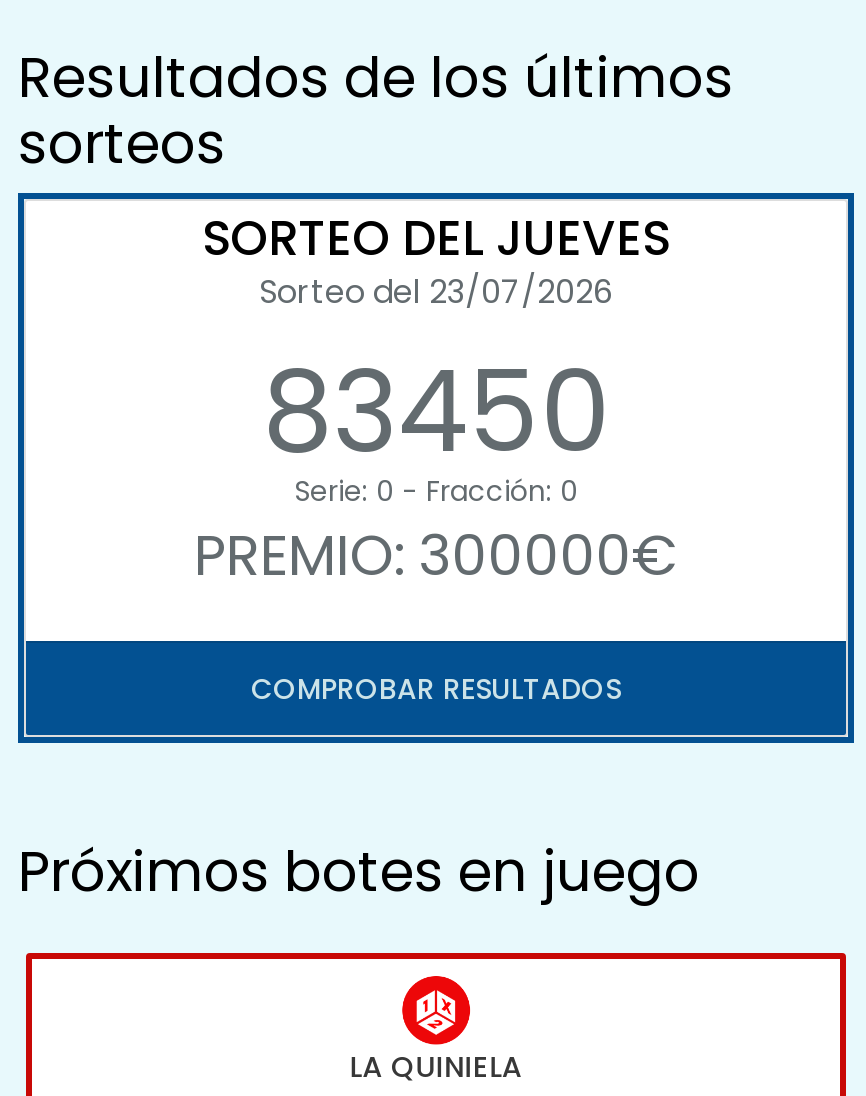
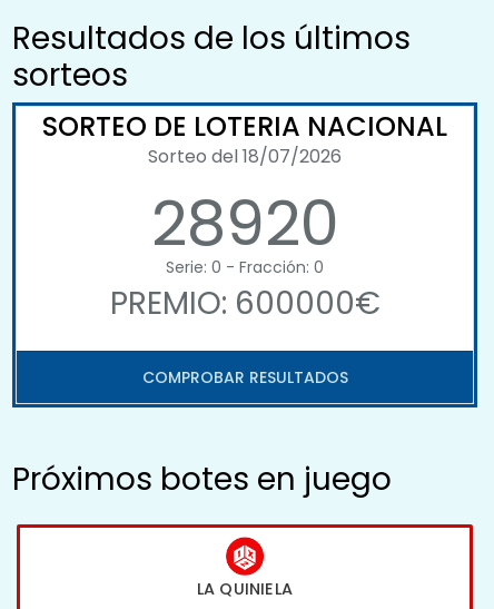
[202,204,670,490] SORTEO DEL JUEVES | Sorteo del 23/07/2026 | 83450 -> [42,108,447,267] SORTEO DE LOTERIA NACIONAL | Sorteo del 18/07/2026 | 28920
[194,516,678,594] PREMIO: 300000€ -> [110,281,380,325] PREMIO: 600000€

